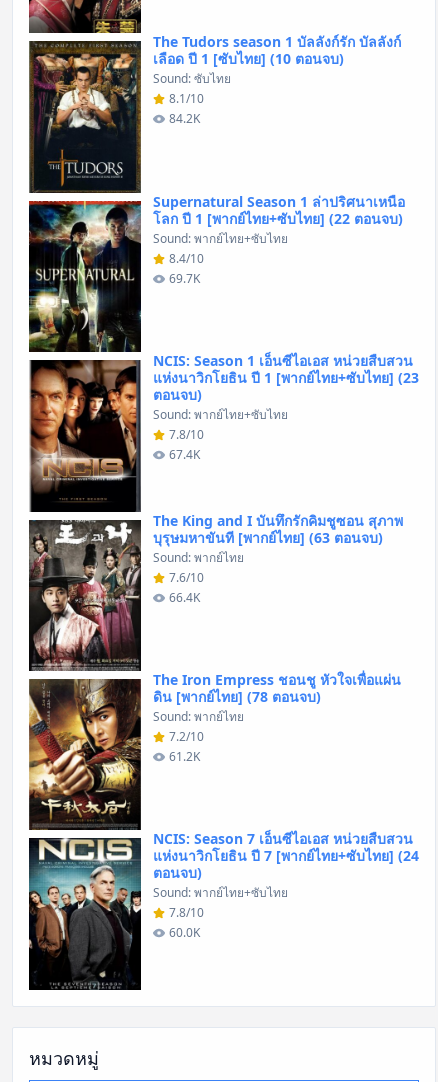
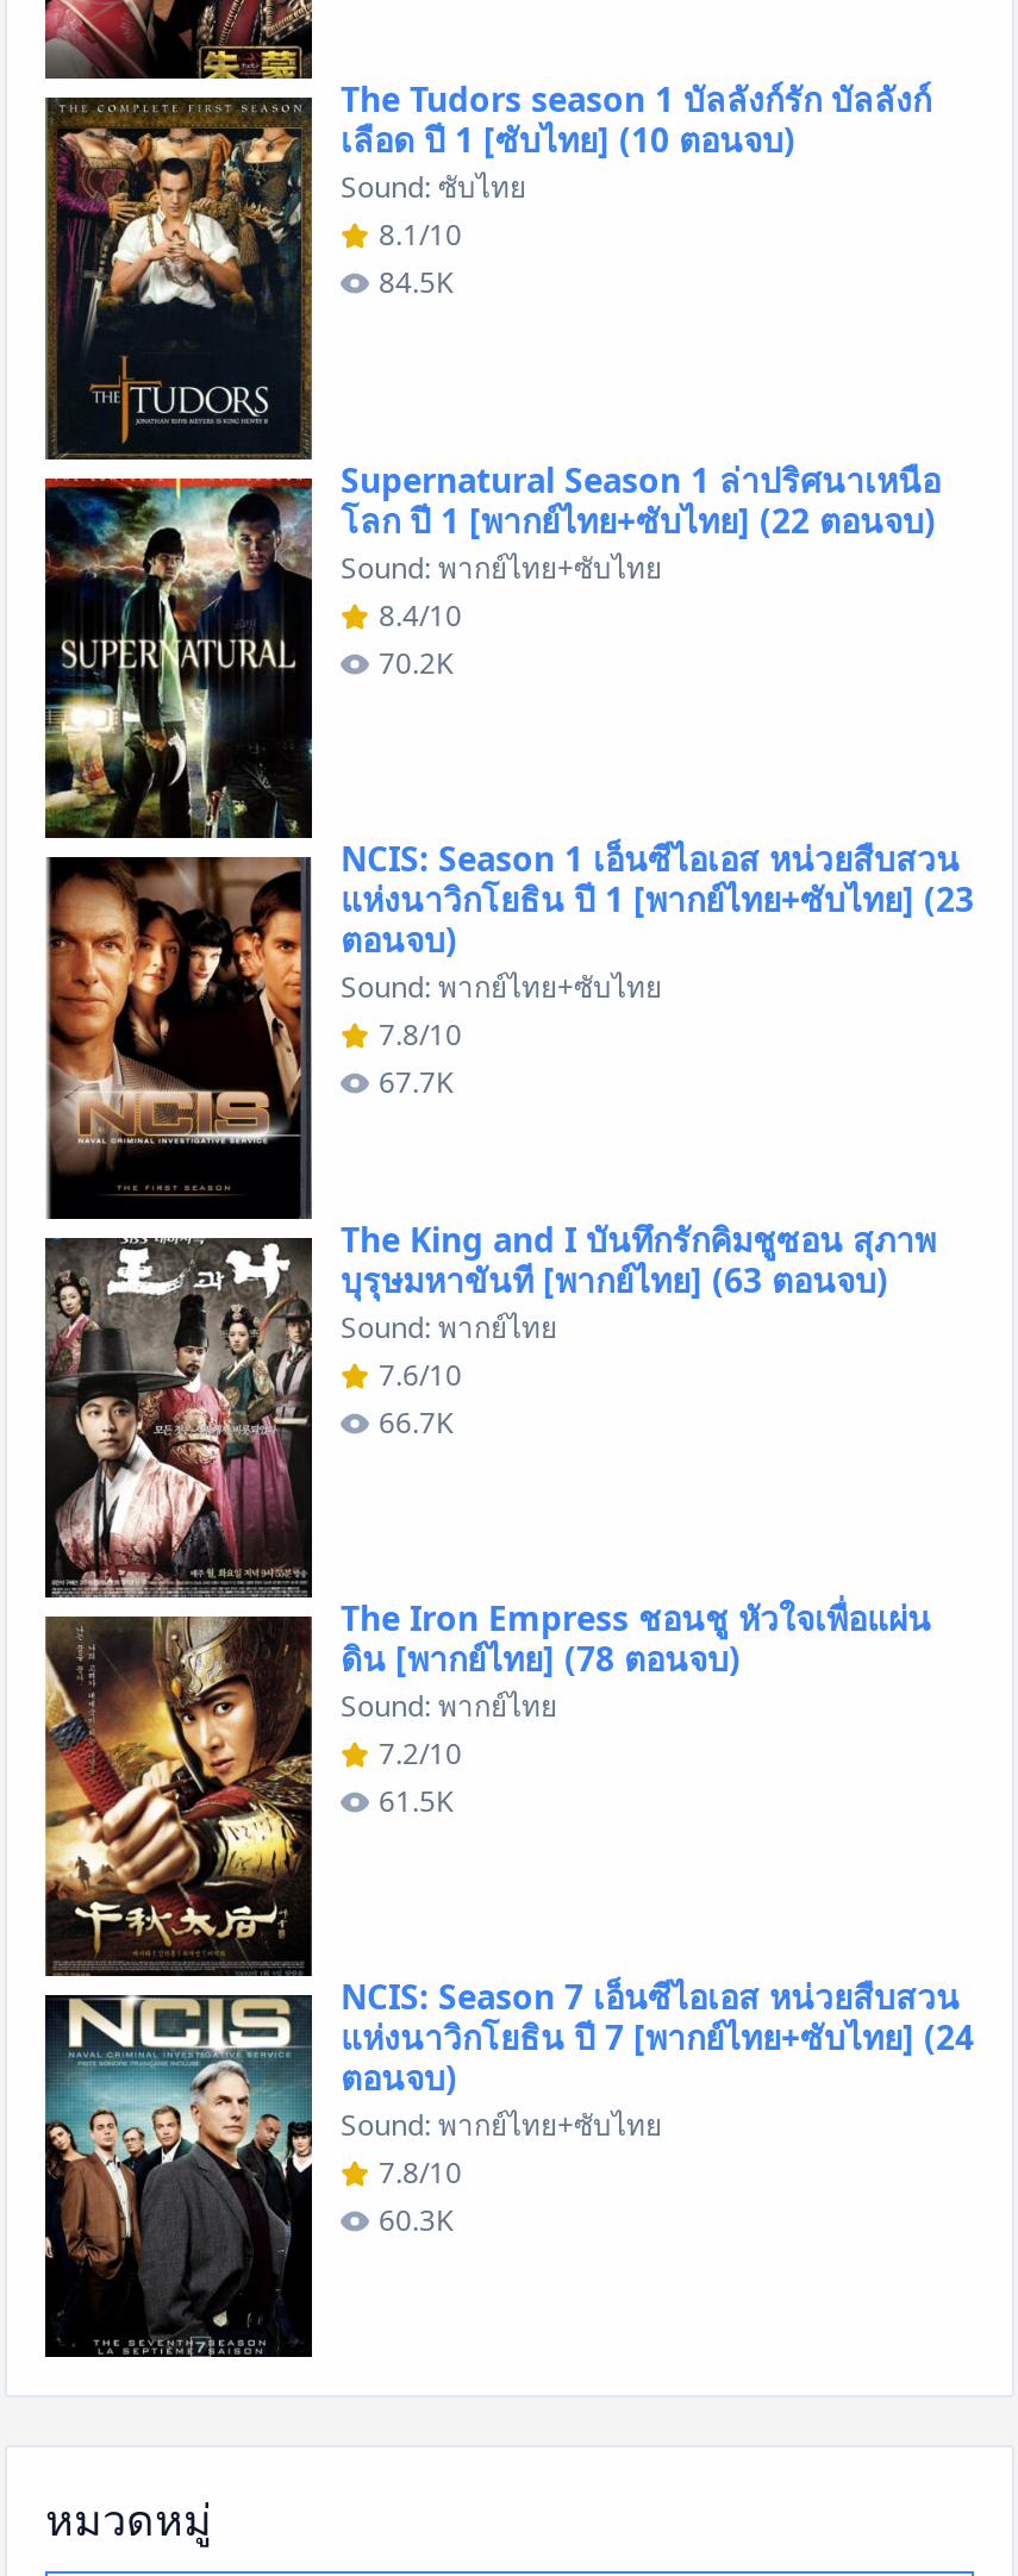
[169,110,200,127] 84.2K -> [379,263,452,303] 84.5K
[169,270,200,287] 69.7K -> [379,642,452,683] 70.2K
[169,446,200,463] 67.4K -> [379,1062,452,1103] 67.7K
[169,589,200,606] 66.4K -> [379,1401,452,1442] 66.7K
[169,748,200,765] 61.2K -> [379,1781,452,1821] 61.5K
[169,924,200,941] 60.0K -> [379,2201,452,2241] 60.3K

